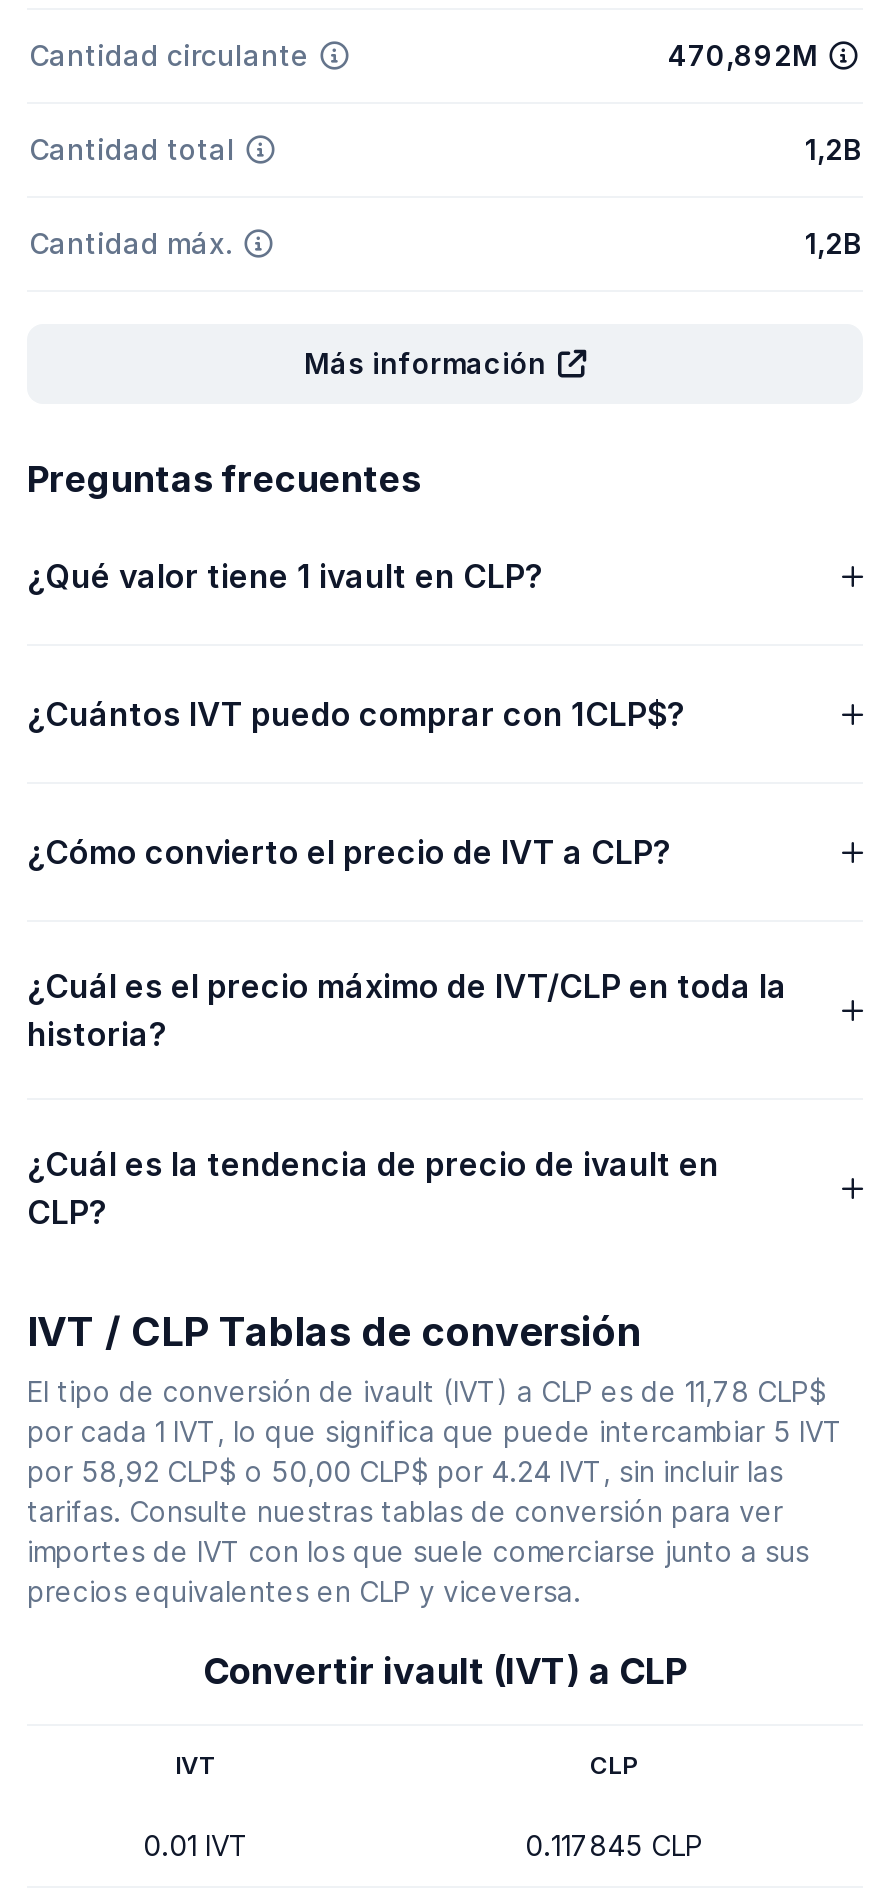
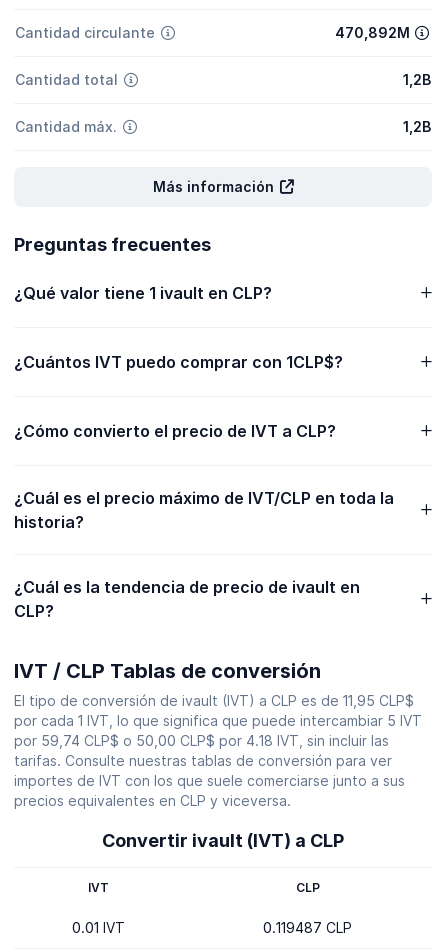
[27,1374,827,1408] El tipo de conversión de ivault (IVT) a CLP es de 11,78 CLP$ -> [14,692,414,709] El tipo de conversión de ivault (IVT) a CLP es de 11,95 CLP$
[27,1454,783,1488] por 58,92 CLP$ o 50,00 CLP$ por 4.24 IVT, sin incluir las -> [14,732,389,749] por 59,74 CLP$ o 50,00 CLP$ por 4.18 IVT, sin incluir las
[525,1828,703,1862] 0.117845 CLP -> [263,919,352,936] 0.119487 CLP

